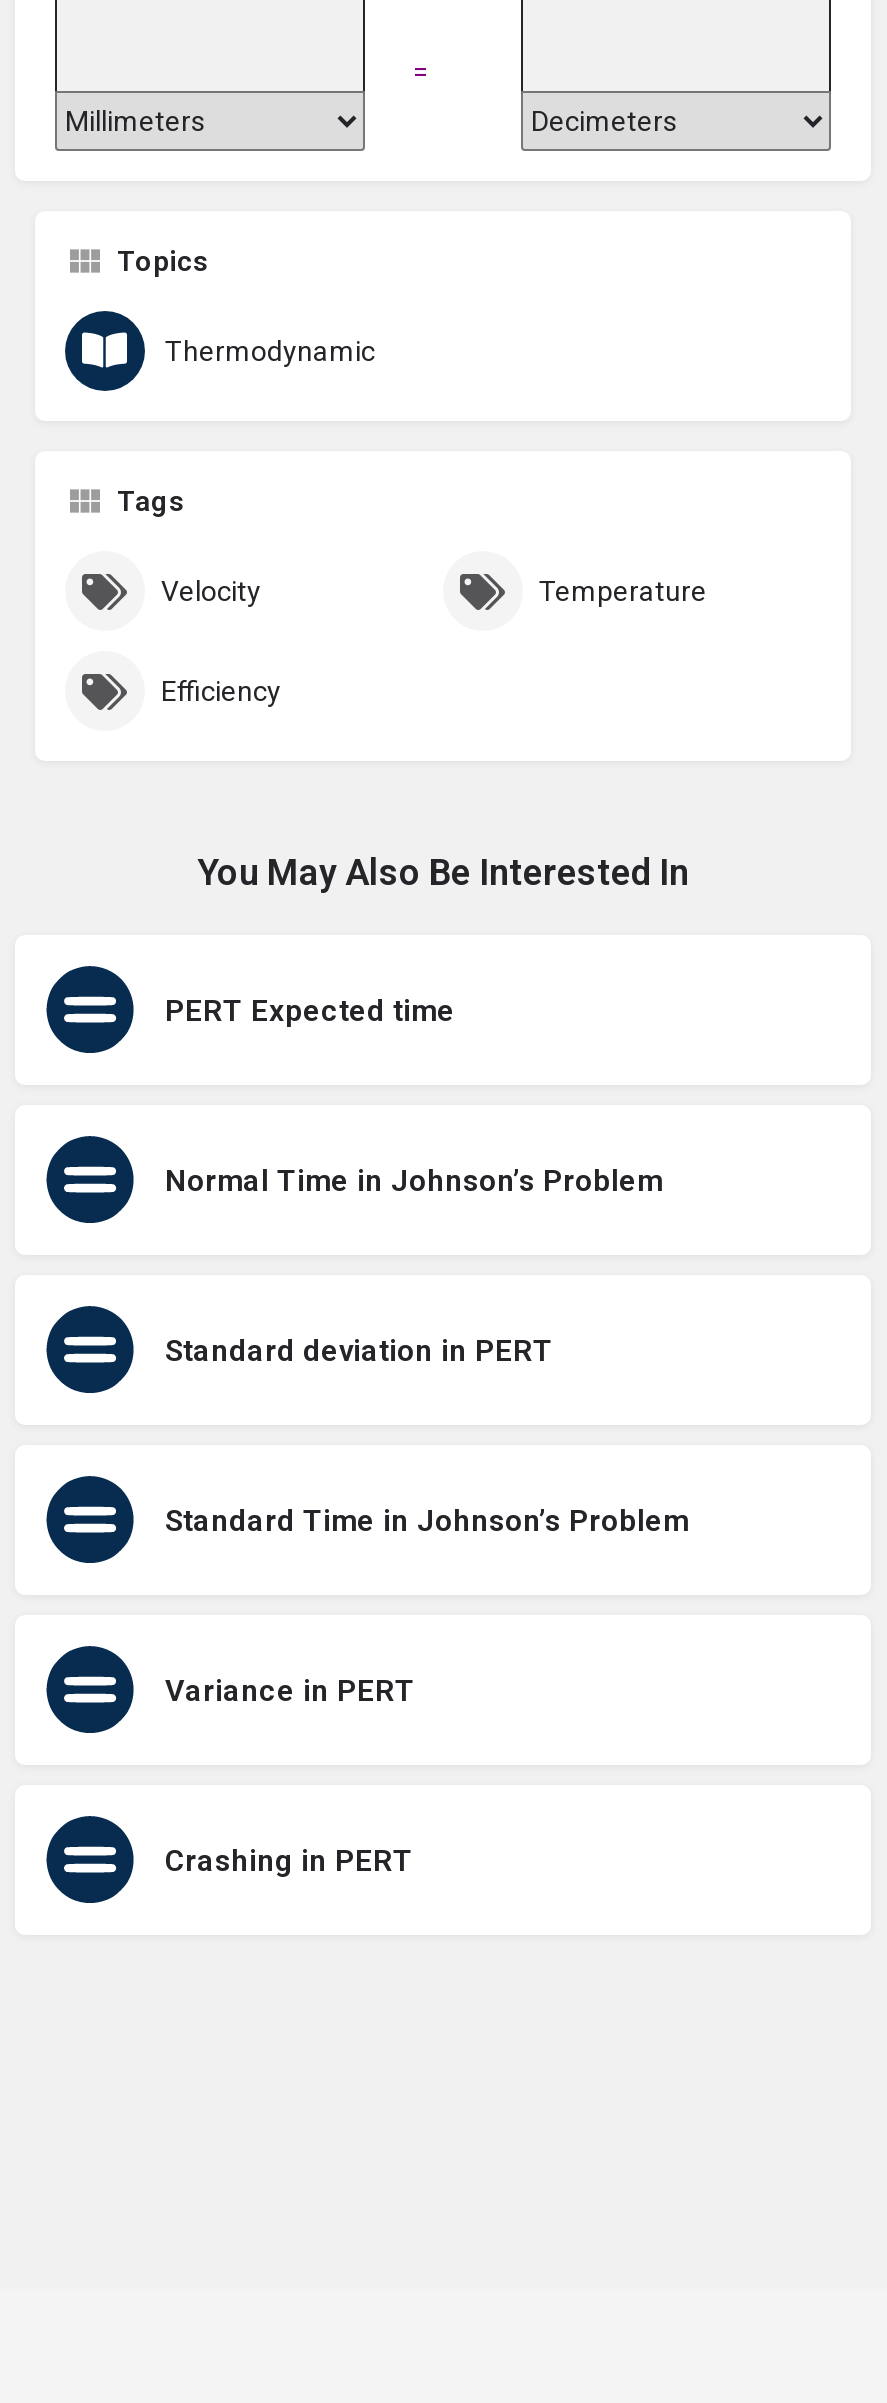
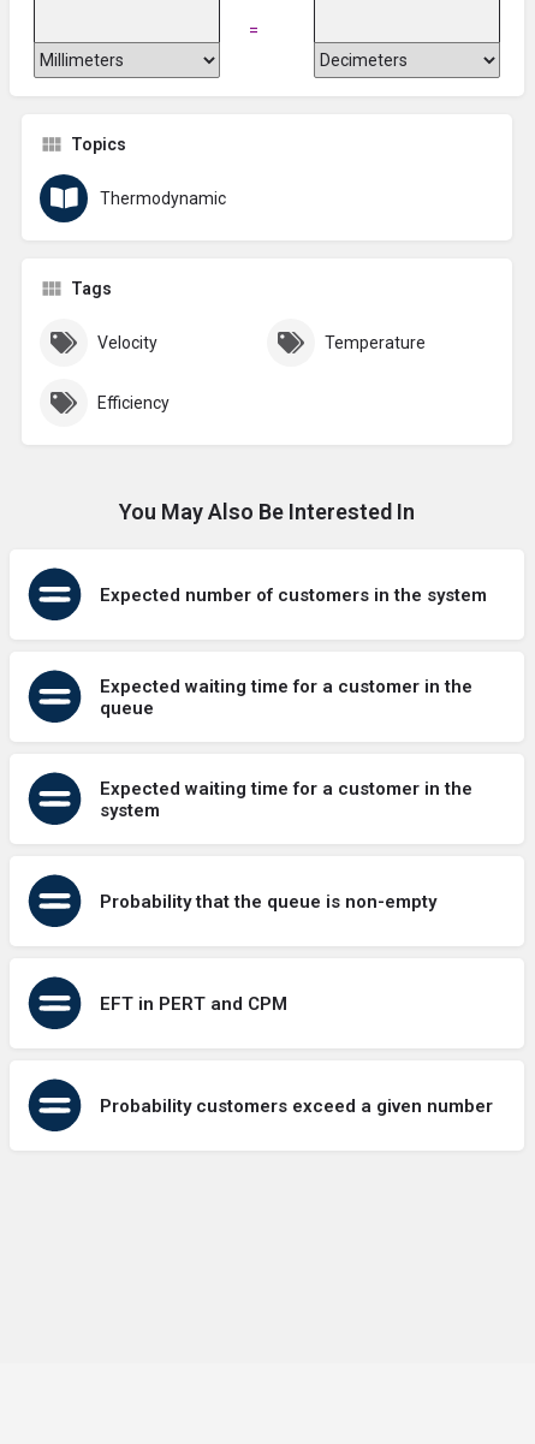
[165,992,455,1028] PERT Expected time -> [100,584,487,606] Expected number of customers in the system
[165,1162,663,1198] Normal Time in Johnson’s Problem -> [100,675,472,719] Expected waiting time for a customer in the | queue
[165,1332,553,1368] Standard deviation in PERT -> [100,778,472,821] Expected waiting time for a customer in the | system
[165,1502,689,1538] Standard Time in Johnson’s Problem -> [100,891,436,912] Probability that the queue is non-empty
[165,1672,415,1708] Variance in PERT -> [100,993,287,1014] EFT in PERT and CPM
[165,1842,413,1878] Crashing in PERT -> [100,1095,493,1117] Probability customers exceed a given number

